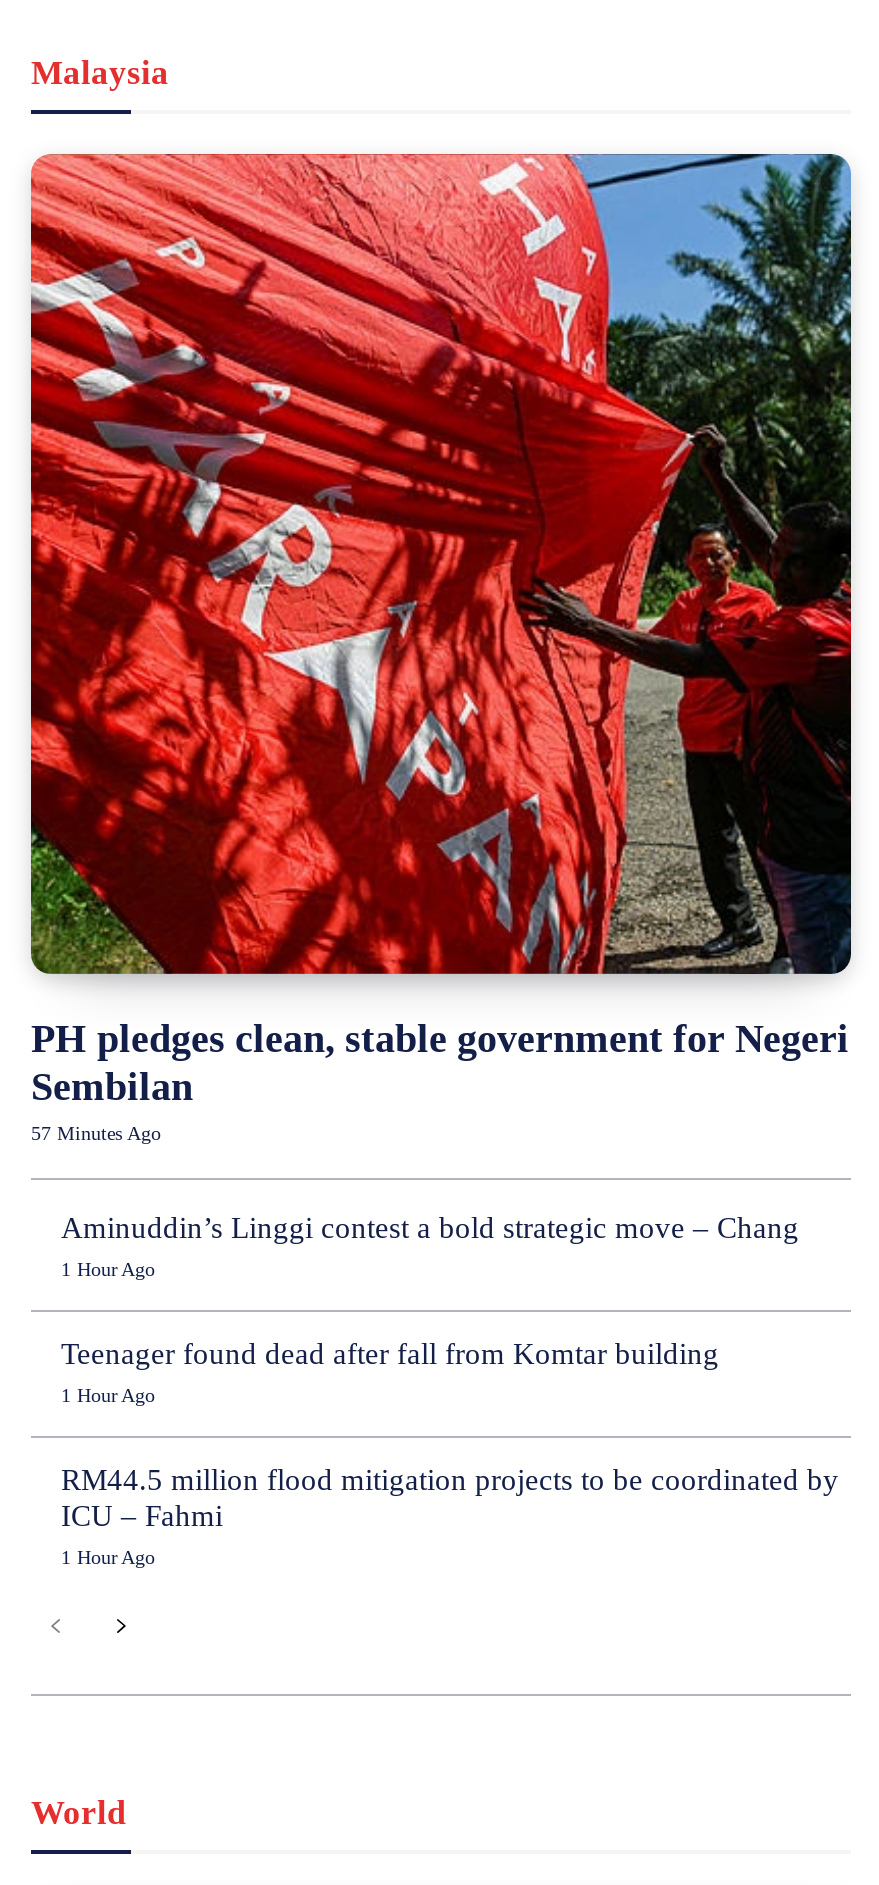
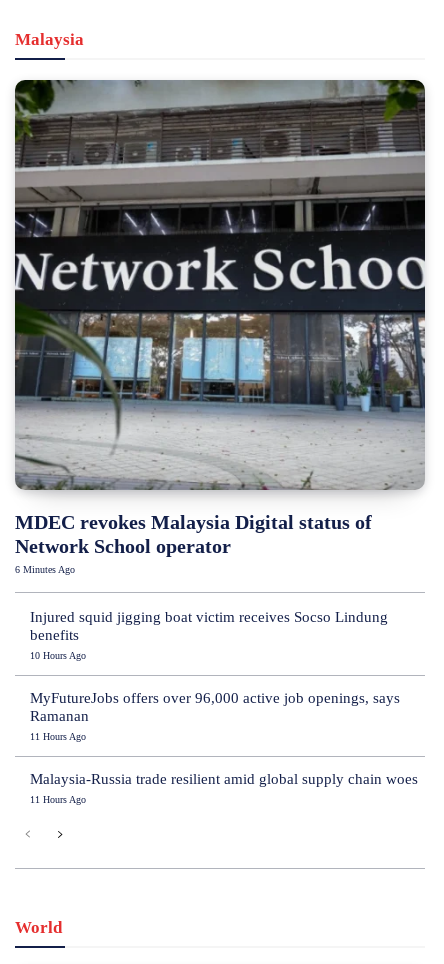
[29,153,853,1144] [image] | PH pledges clean, stable government for Negeri | Sembilan | 57 Minutes Ago -> [14,79,426,575] [image] | MDEC revokes Malaysia Digital status of | Network School operator | 6 Minutes Ago
[61,1212,799,1280] Aminuddin’s Linggi contest a bold strategic move – Chang | 1 Hour Ago -> [30,609,388,661] Injured squid jigging boat victim receives Socso Lindung | benefits | 10 Hours Ago
[61,1338,719,1406] Teenager found dead after fall from Komtar building | 1 Hour Ago -> [30,690,400,742] MyFutureJobs offers over 96,000 active job openings, says | Ramanan | 11 Hours Ago
[61,1464,839,1568] RM44.5 million flood mitigation projects to be coordinated by | ICU – Fahmi | 1 Hour Ago -> [30,771,418,805] Malaysia-Russia trade resilient amid global supply chain woes | 11 Hours Ago

